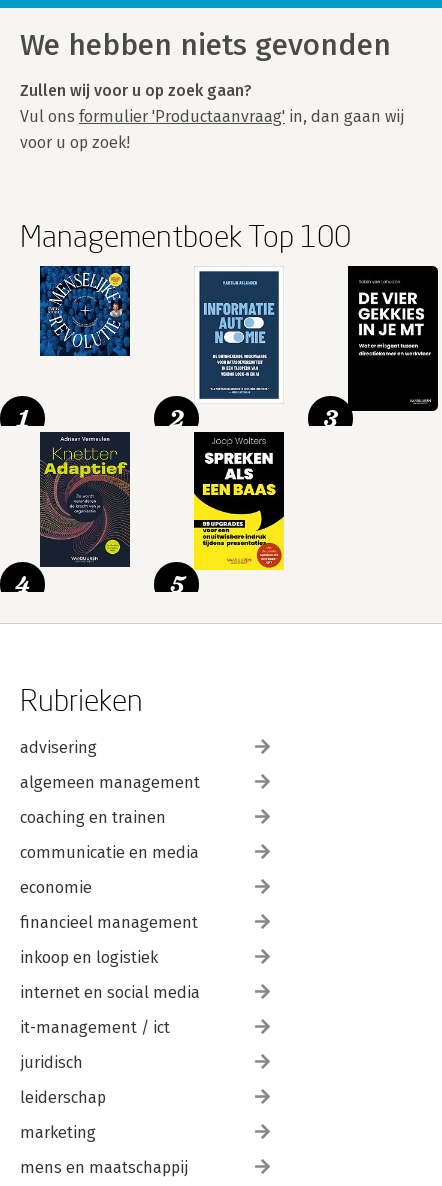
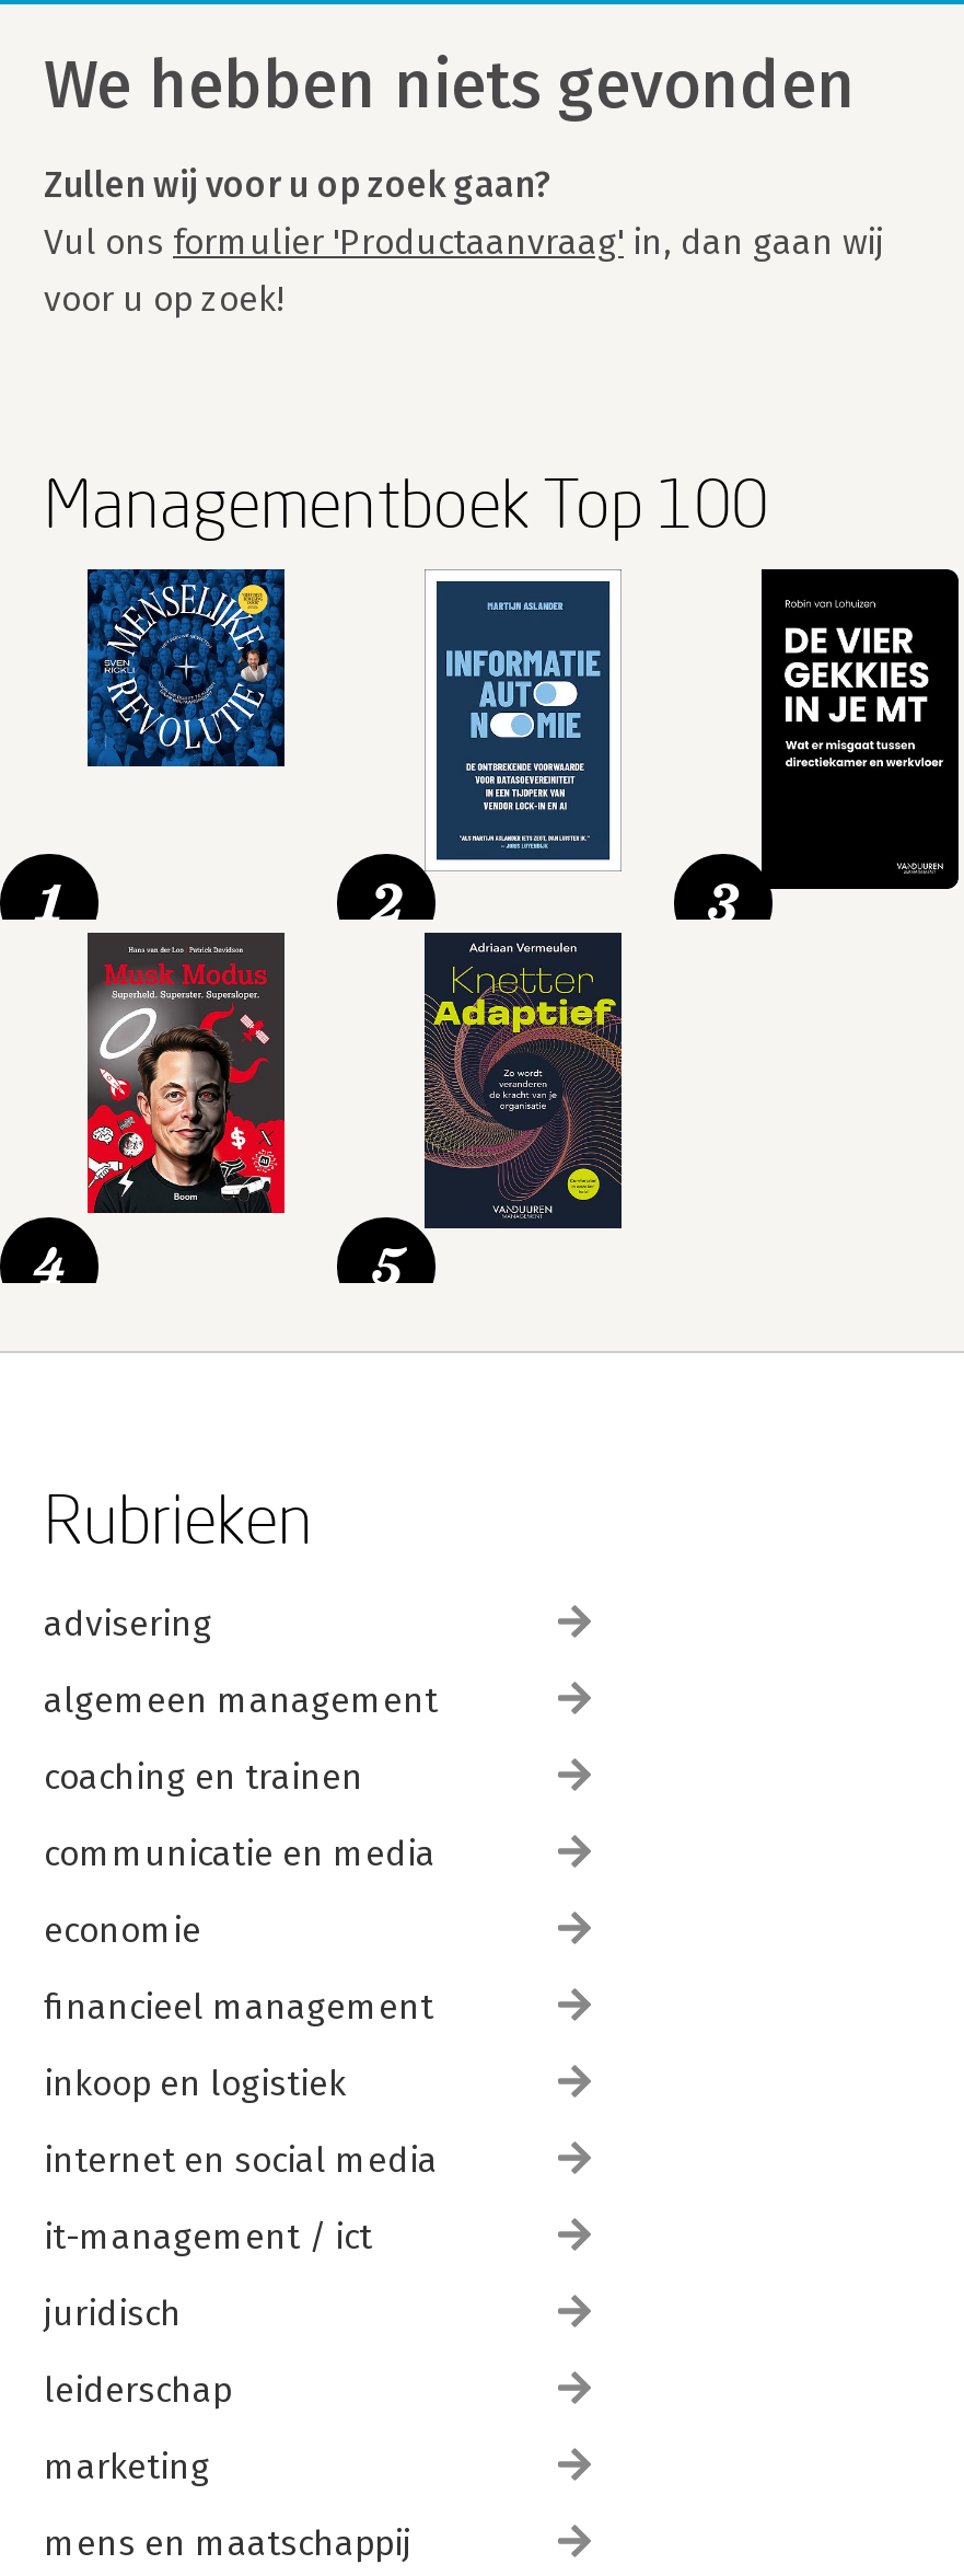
[39,434,131,568] [image] -> [85,935,287,1228] [image]
[193,432,285,571] [image] -> [422,933,624,1235] [image]

